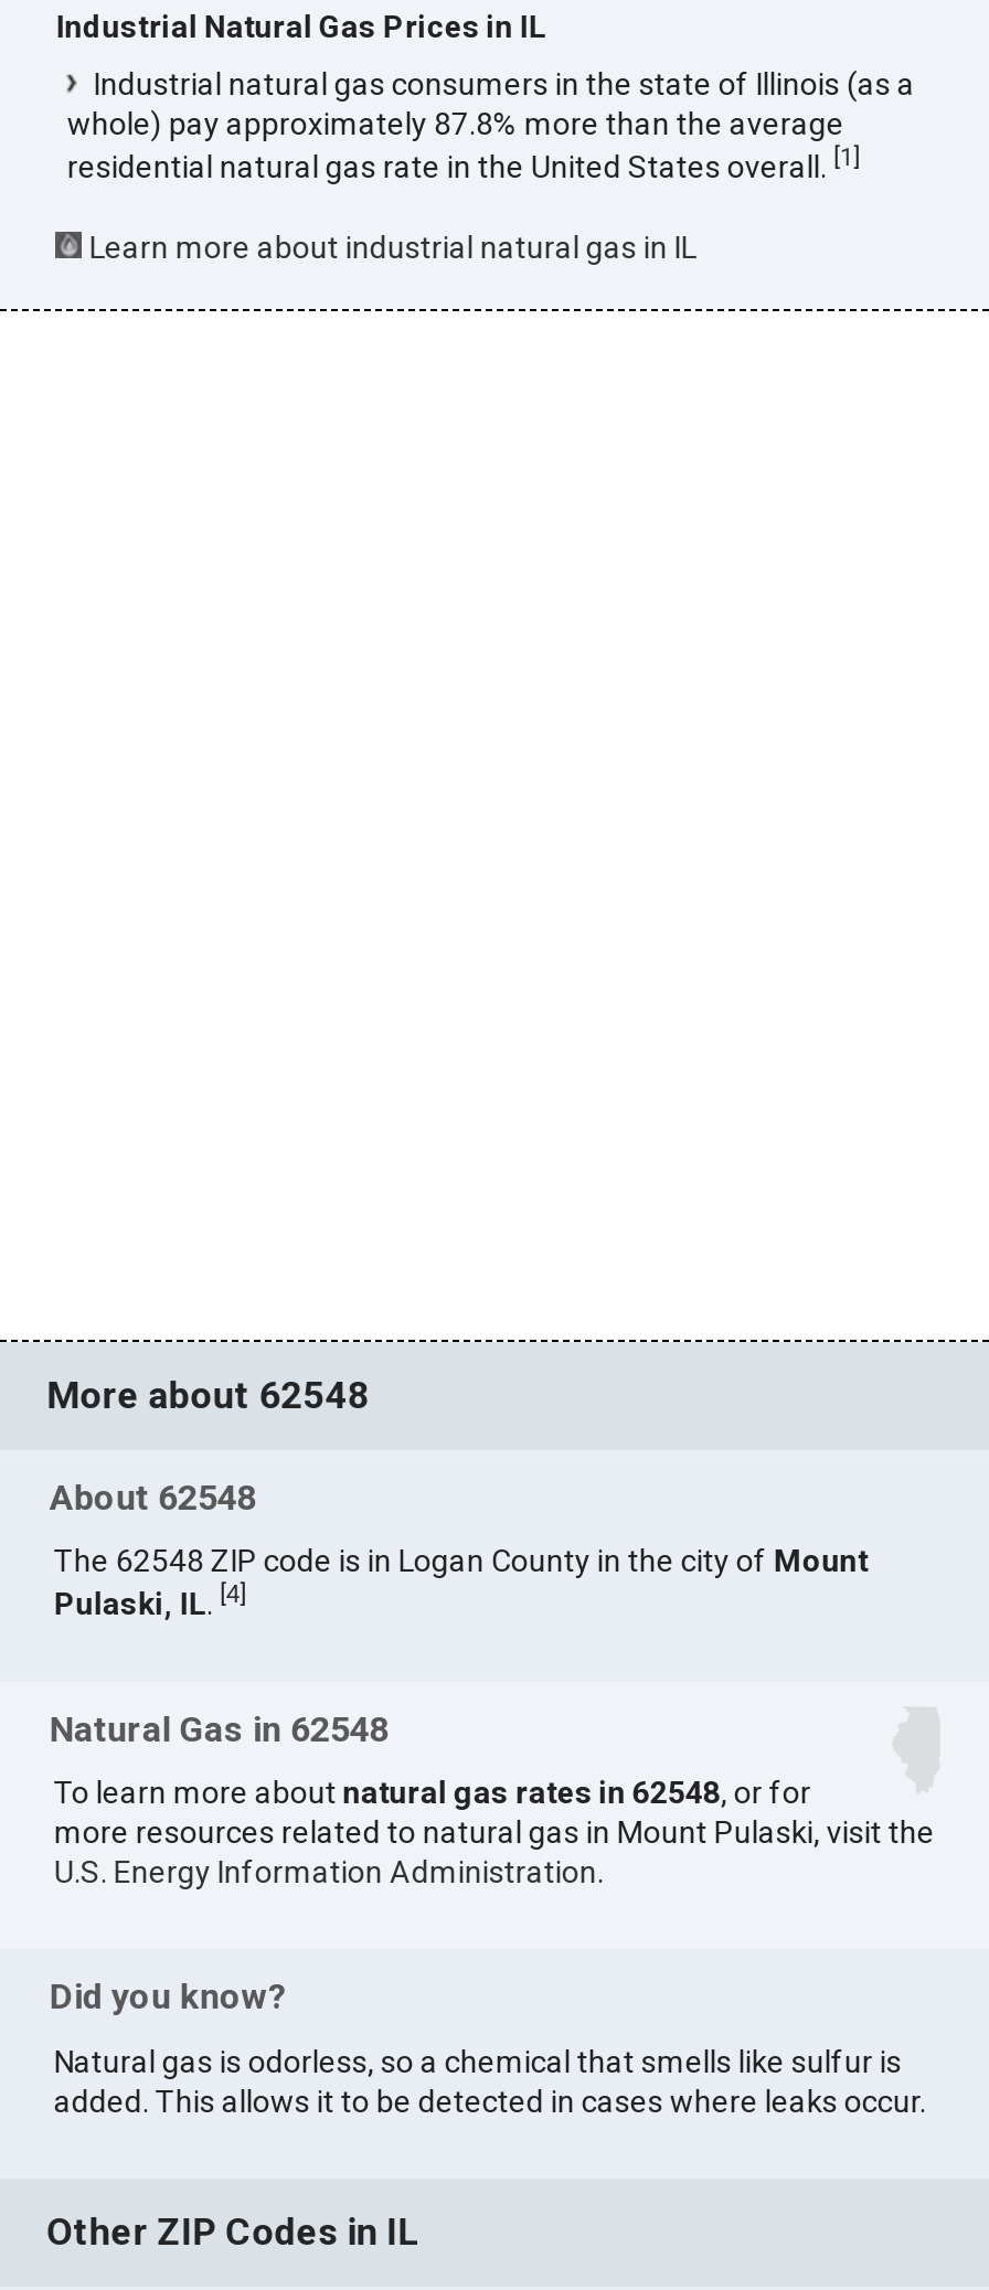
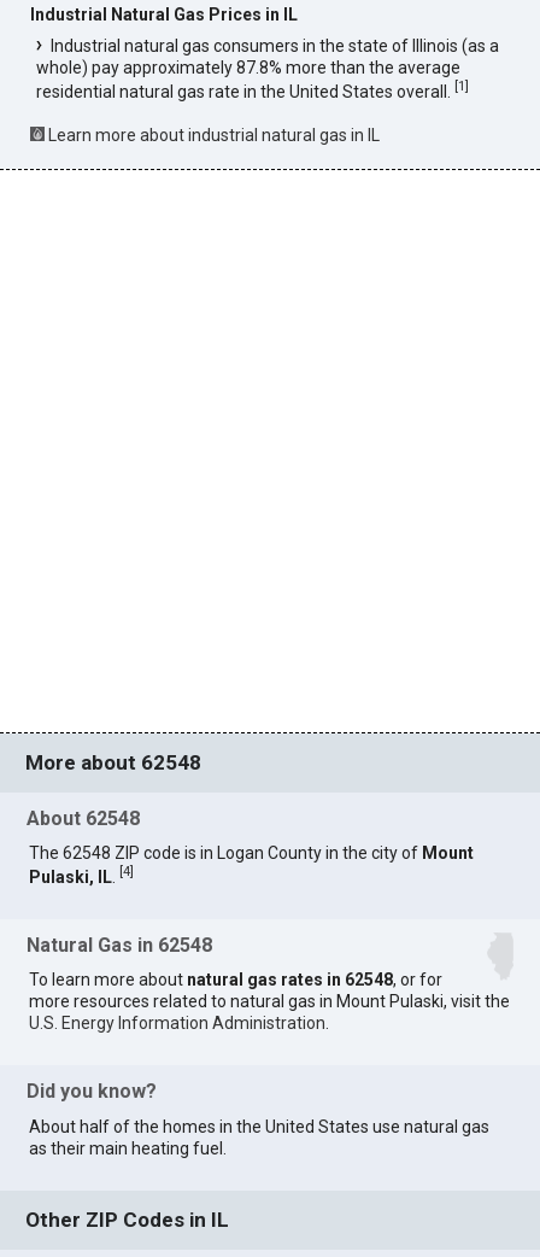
[54,2043,926,2118] Natural gas is odorless, so a chemical that smells like sulfur is | added. This allows it to be detected in cases where leaks occur. -> [29,1116,490,1157] About half of the homes in the United States use natural gas | as their main heating fuel.

